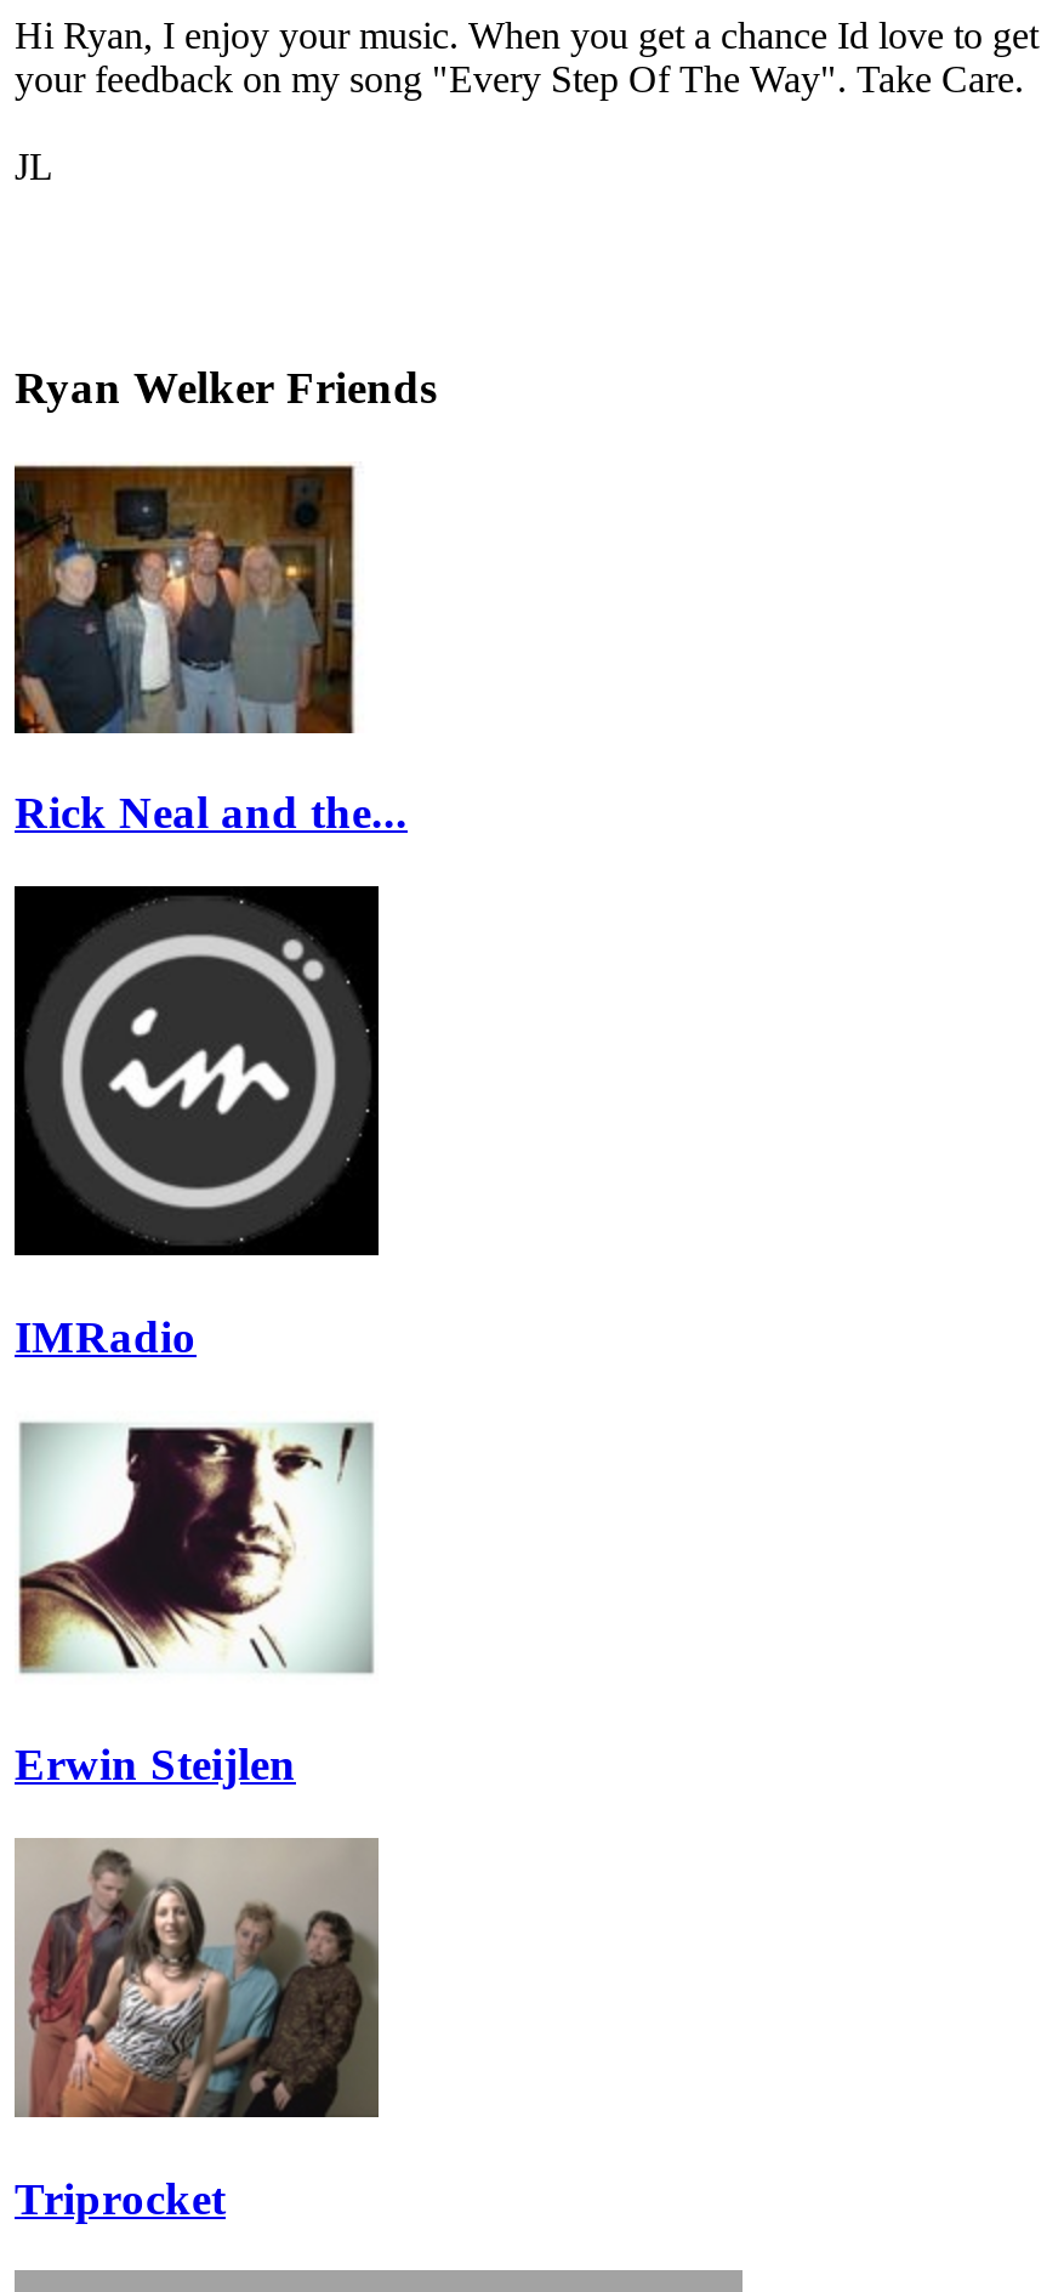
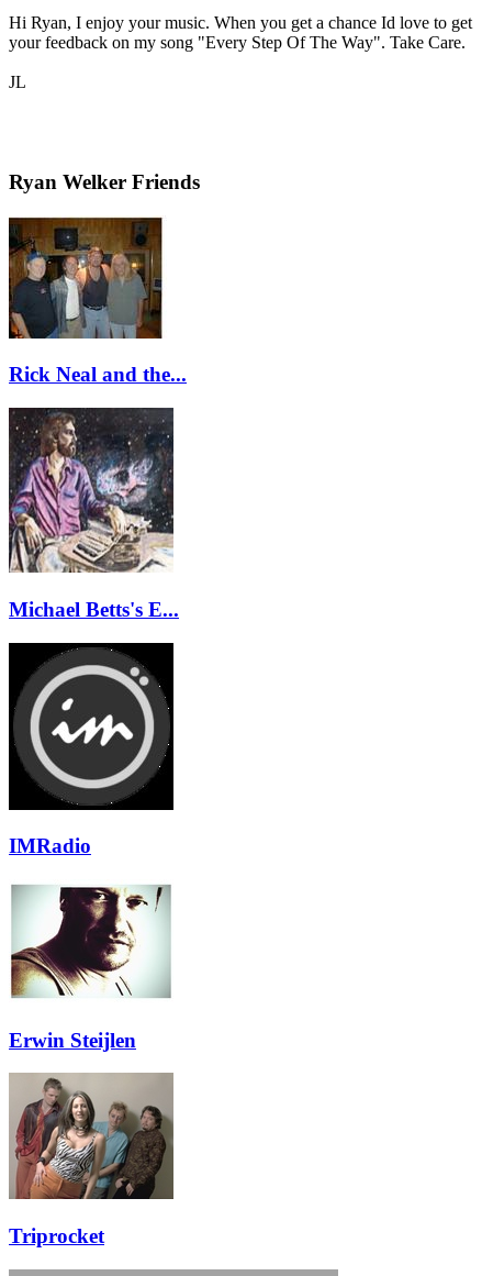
none -> [8,409,179,621] [image] | Michael Betts's E...

